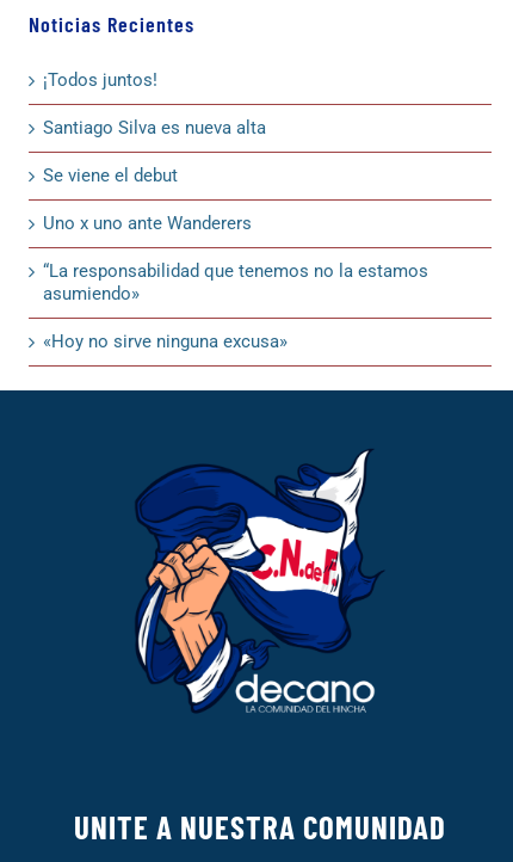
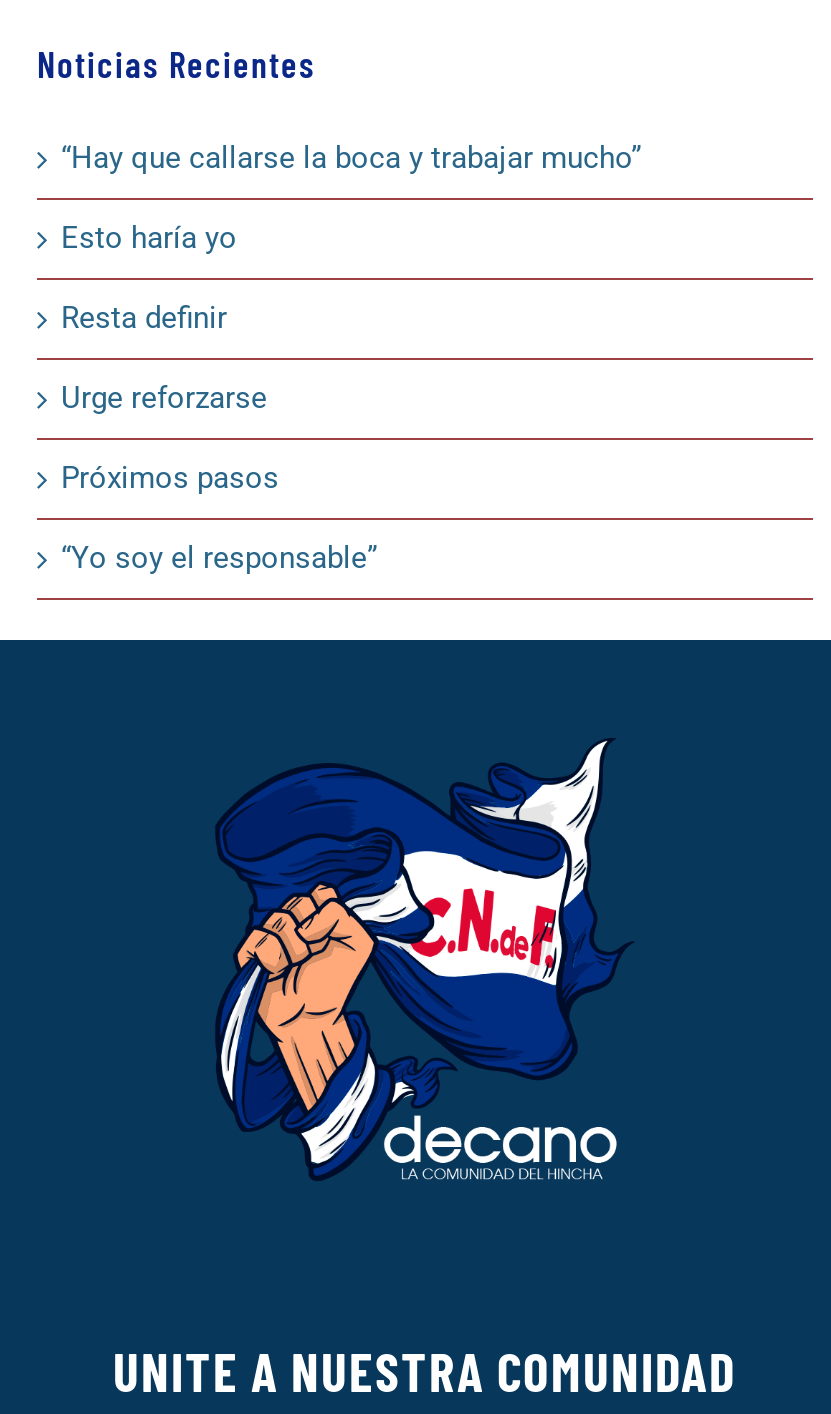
[43,69,162,90] ¡Todos juntos! -> [61,139,641,175] “Hay que callarse la boca y trabajar mucho”
[43,117,266,138] Santiago Silva es nueva alta -> [61,219,237,255] Esto haría yo
[43,164,183,186] Se viene el debut -> [61,299,227,335] Resta definir
[43,212,252,234] Uno x uno ante Wanderers -> [61,379,267,415] Urge reforzarse
[43,260,428,304] “La responsabilidad que tenemos no la estamos | asumiendo» -> [61,459,279,495] Próximos pasos
[43,330,288,352] «Hoy no sirve ninguna excusa» -> [61,539,377,575] “Yo soy el responsable”

